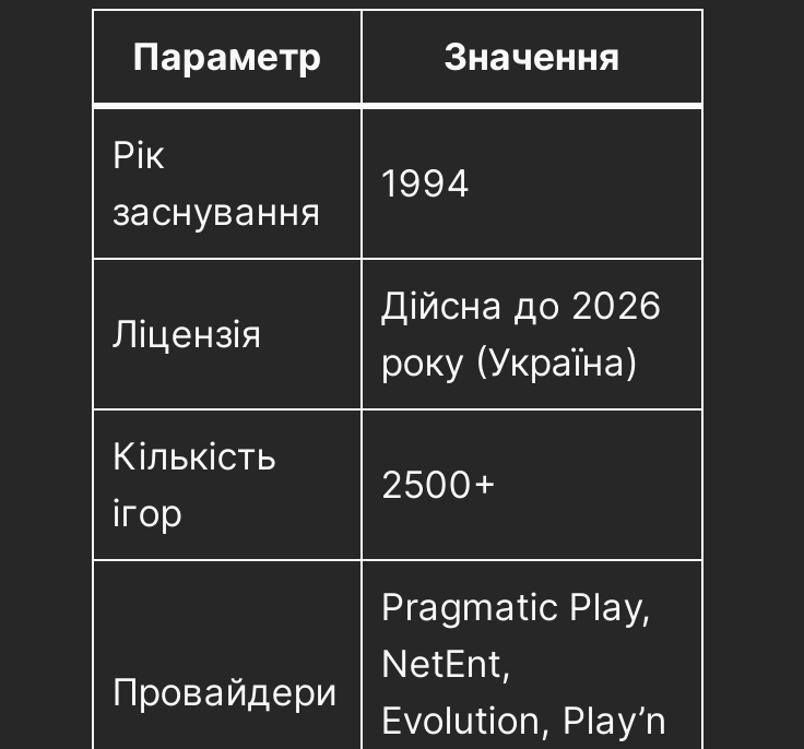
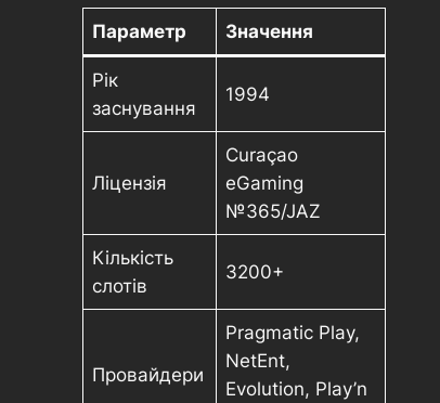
[381,284,662,385] Дійсна до 2026 | року (Україна) -> [226,144,321,222] Curaçao | eGaming | №365/JAZ
[381,463,496,507] 2500+ -> [226,261,284,283] 3200+
[112,492,182,535] ігор -> [92,275,148,297] слотів

